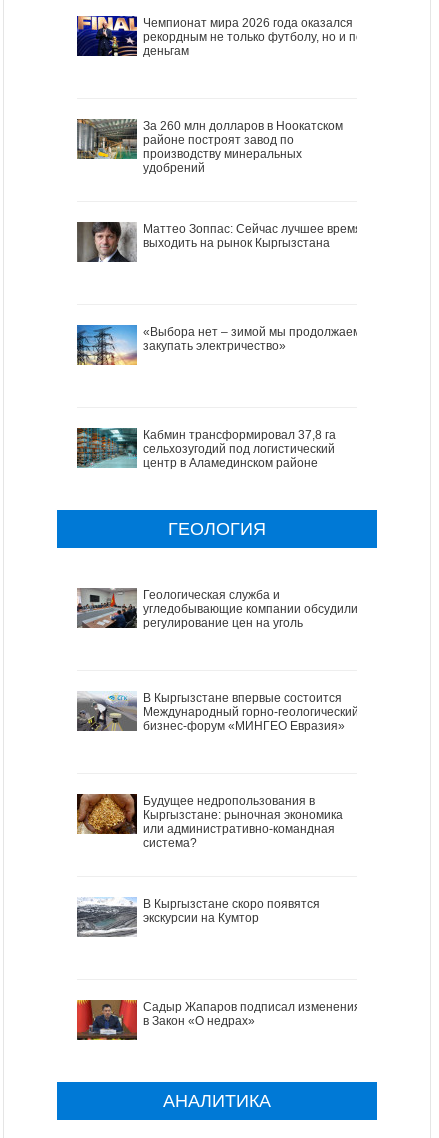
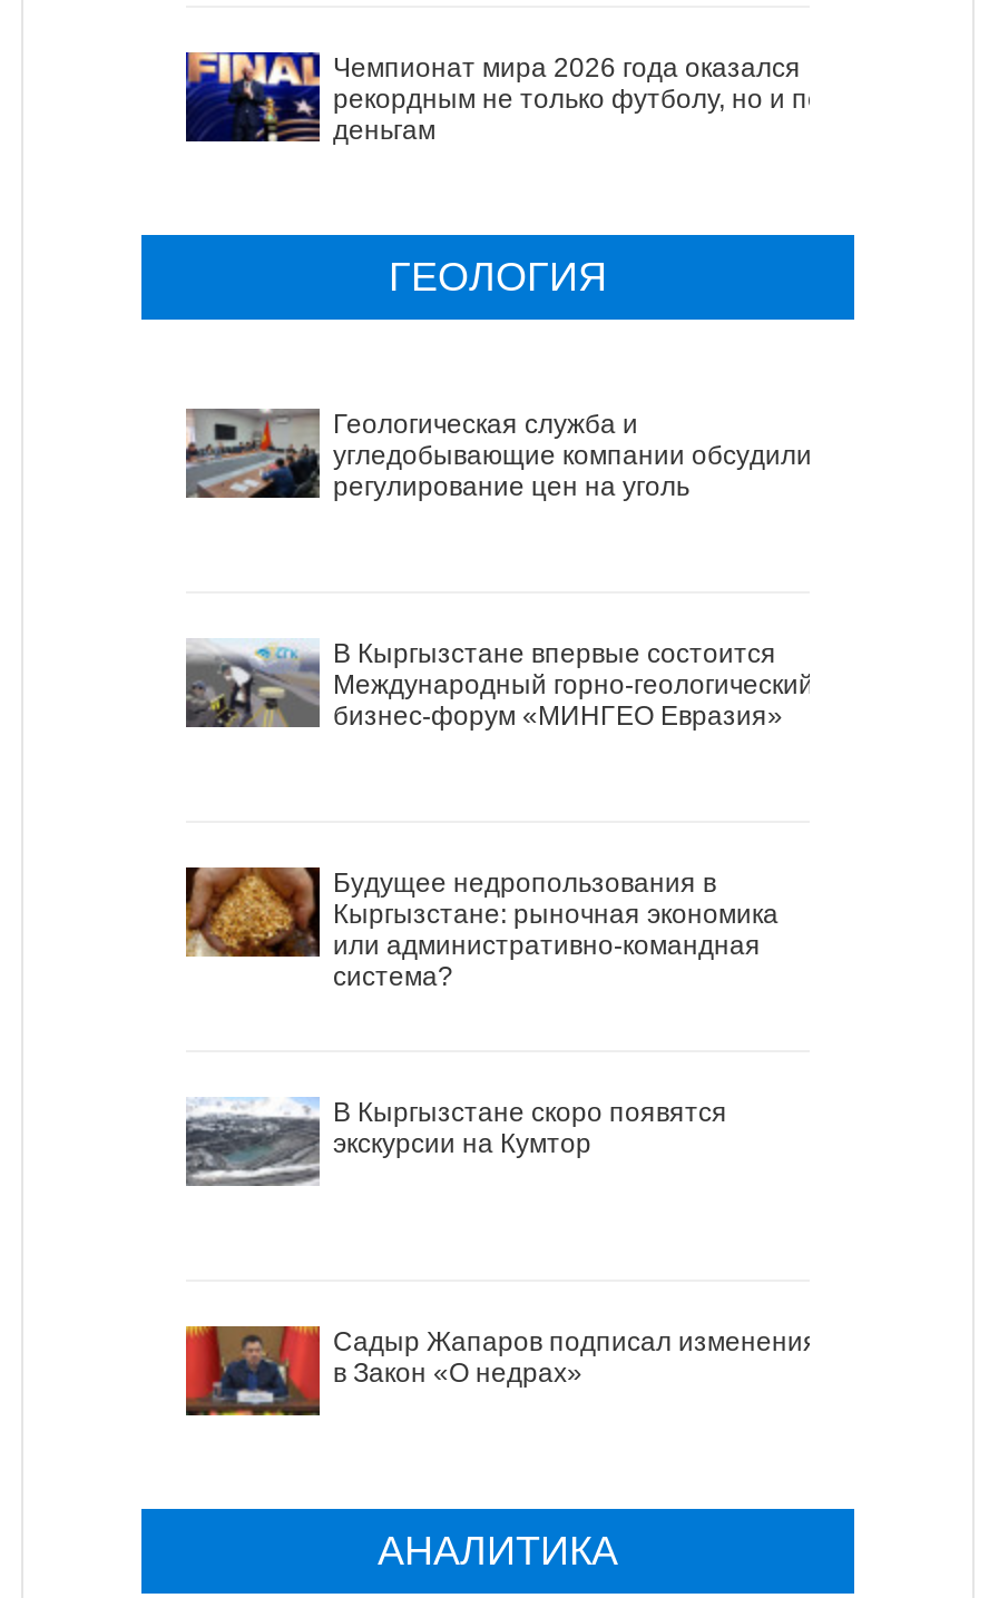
[76,118,343,175] [image] | За 260 млн долларов в Ноокатском | районе построят завод по | производству минеральных | удобрений -> none
[76,221,362,263] [image] | Маттео Зоппас: Сейчас лучшее время | выходить на рынок Кыргызстана -> none
[76,324,361,366] [image] | «Выбора нет – зимой мы продолжаем | закупать электричество» -> none
[76,427,336,470] [image] | Кабмин трансформировал 37,8 га | сельхозугодий под логистический | центр в Аламединском районе -> none

